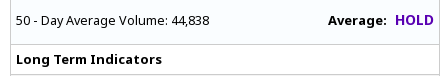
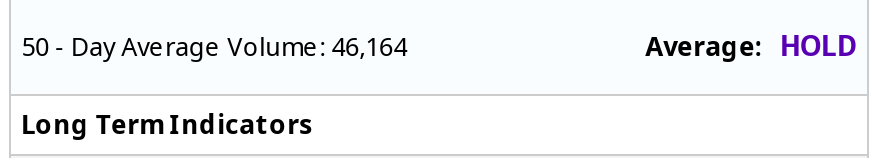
[16,12,209,29] 50 - Day Average Volume: 44,838 -> [21,31,407,65] 50 - Day Average Volume: 46,164

